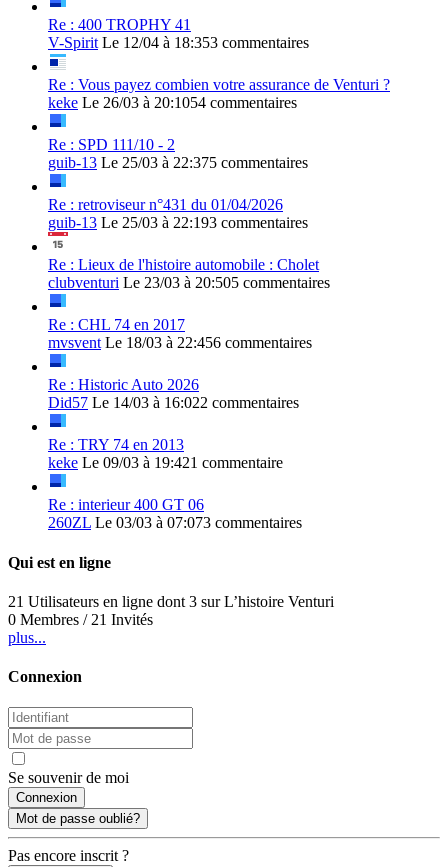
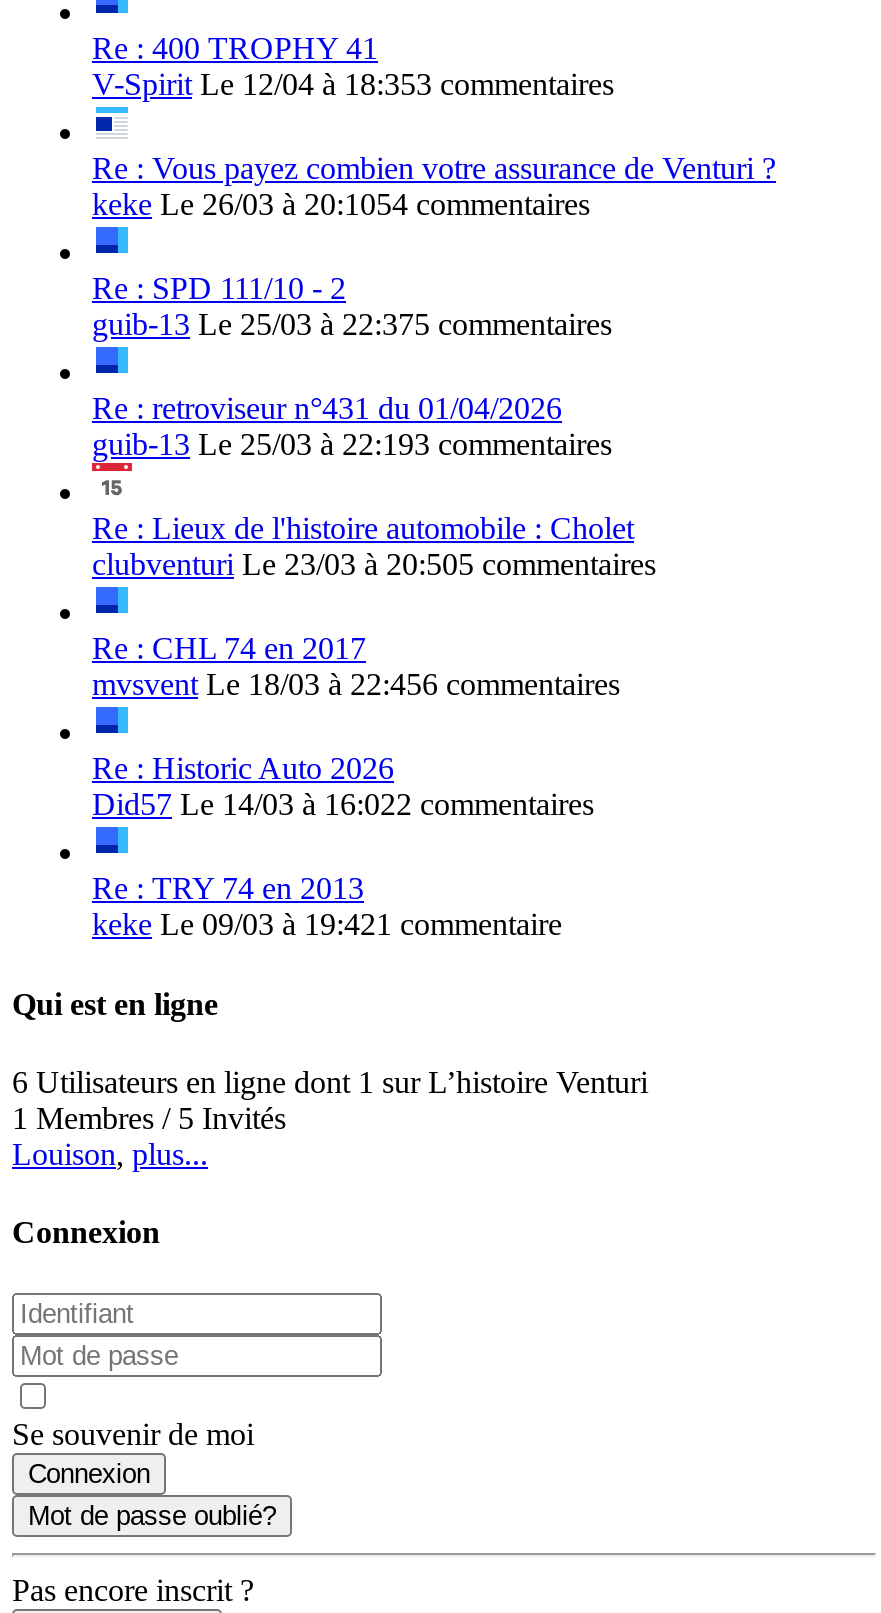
[48,496,302,531] Re : interieur 400 GT 06 | 260ZL Le 03/03 à 07:073 commentaires -> none
[8,593,334,646] 21 Utilisateurs en ligne dont 3 sur L’histoire Venturi | 0 Membres / 21 Invités | plus... -> [12,1065,648,1171] 6 Utilisateurs en ligne dont 1 sur L’histoire Venturi | 1 Membres / 5 Invités | Louison, plus...

